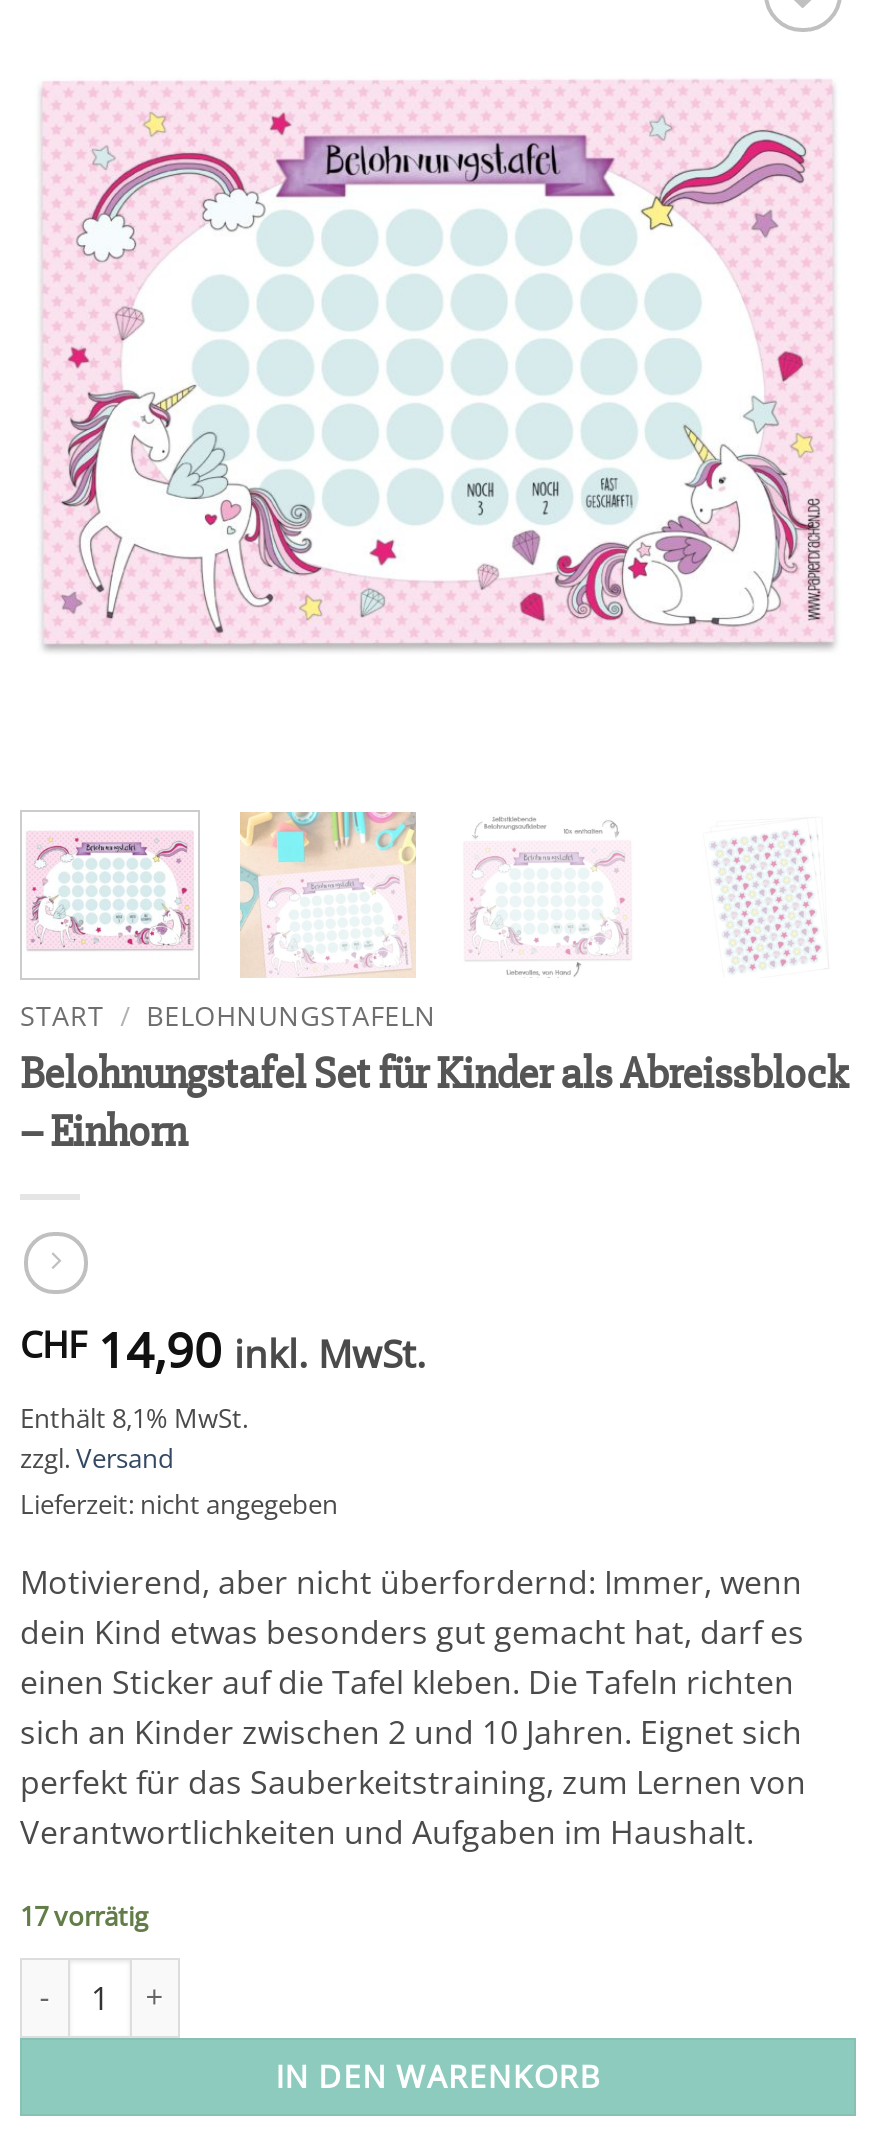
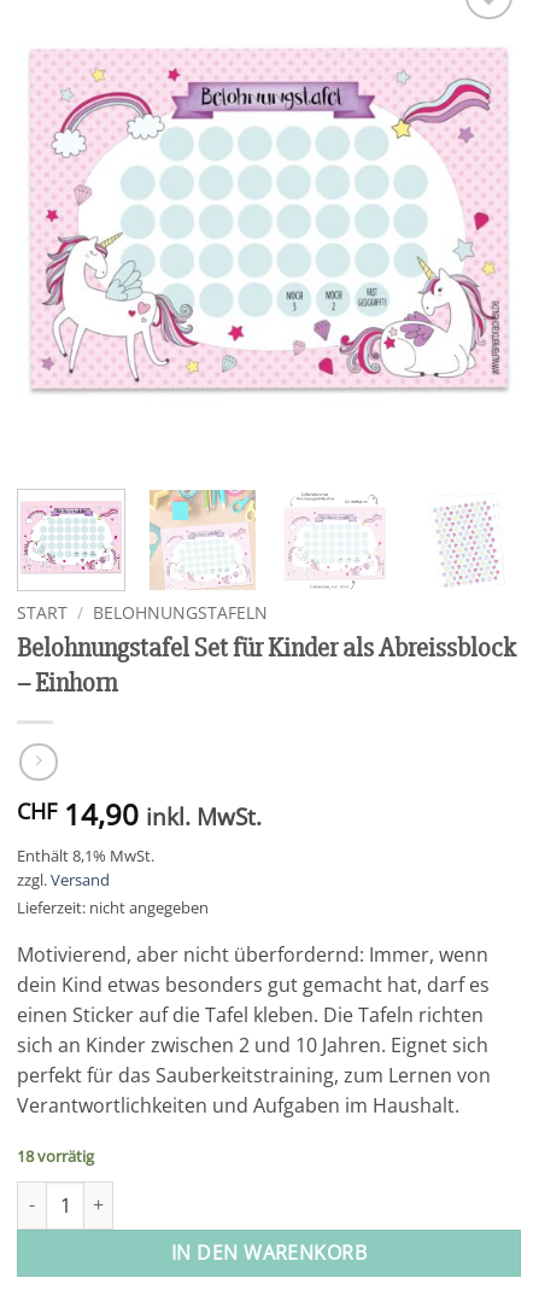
[20,1898,148,1934] 17 vorrätig -> [17,1145,94,1167] 18 vorrätig

